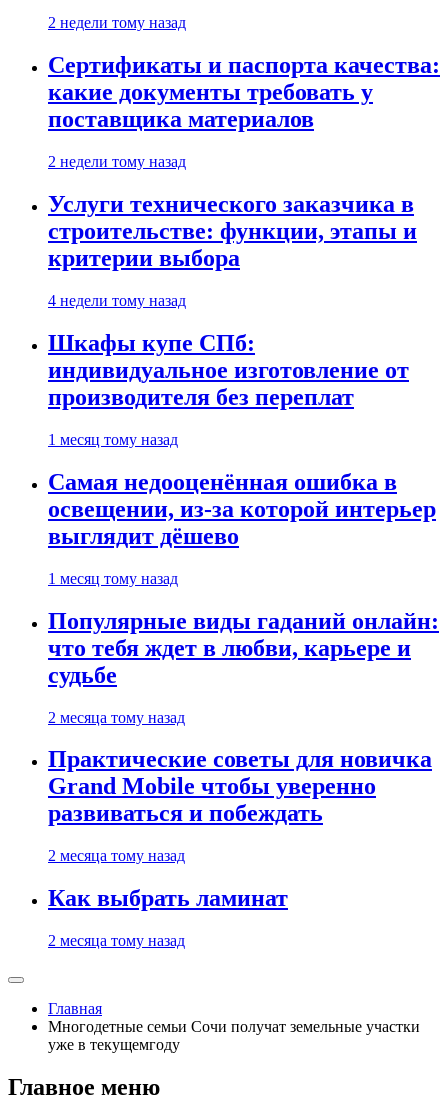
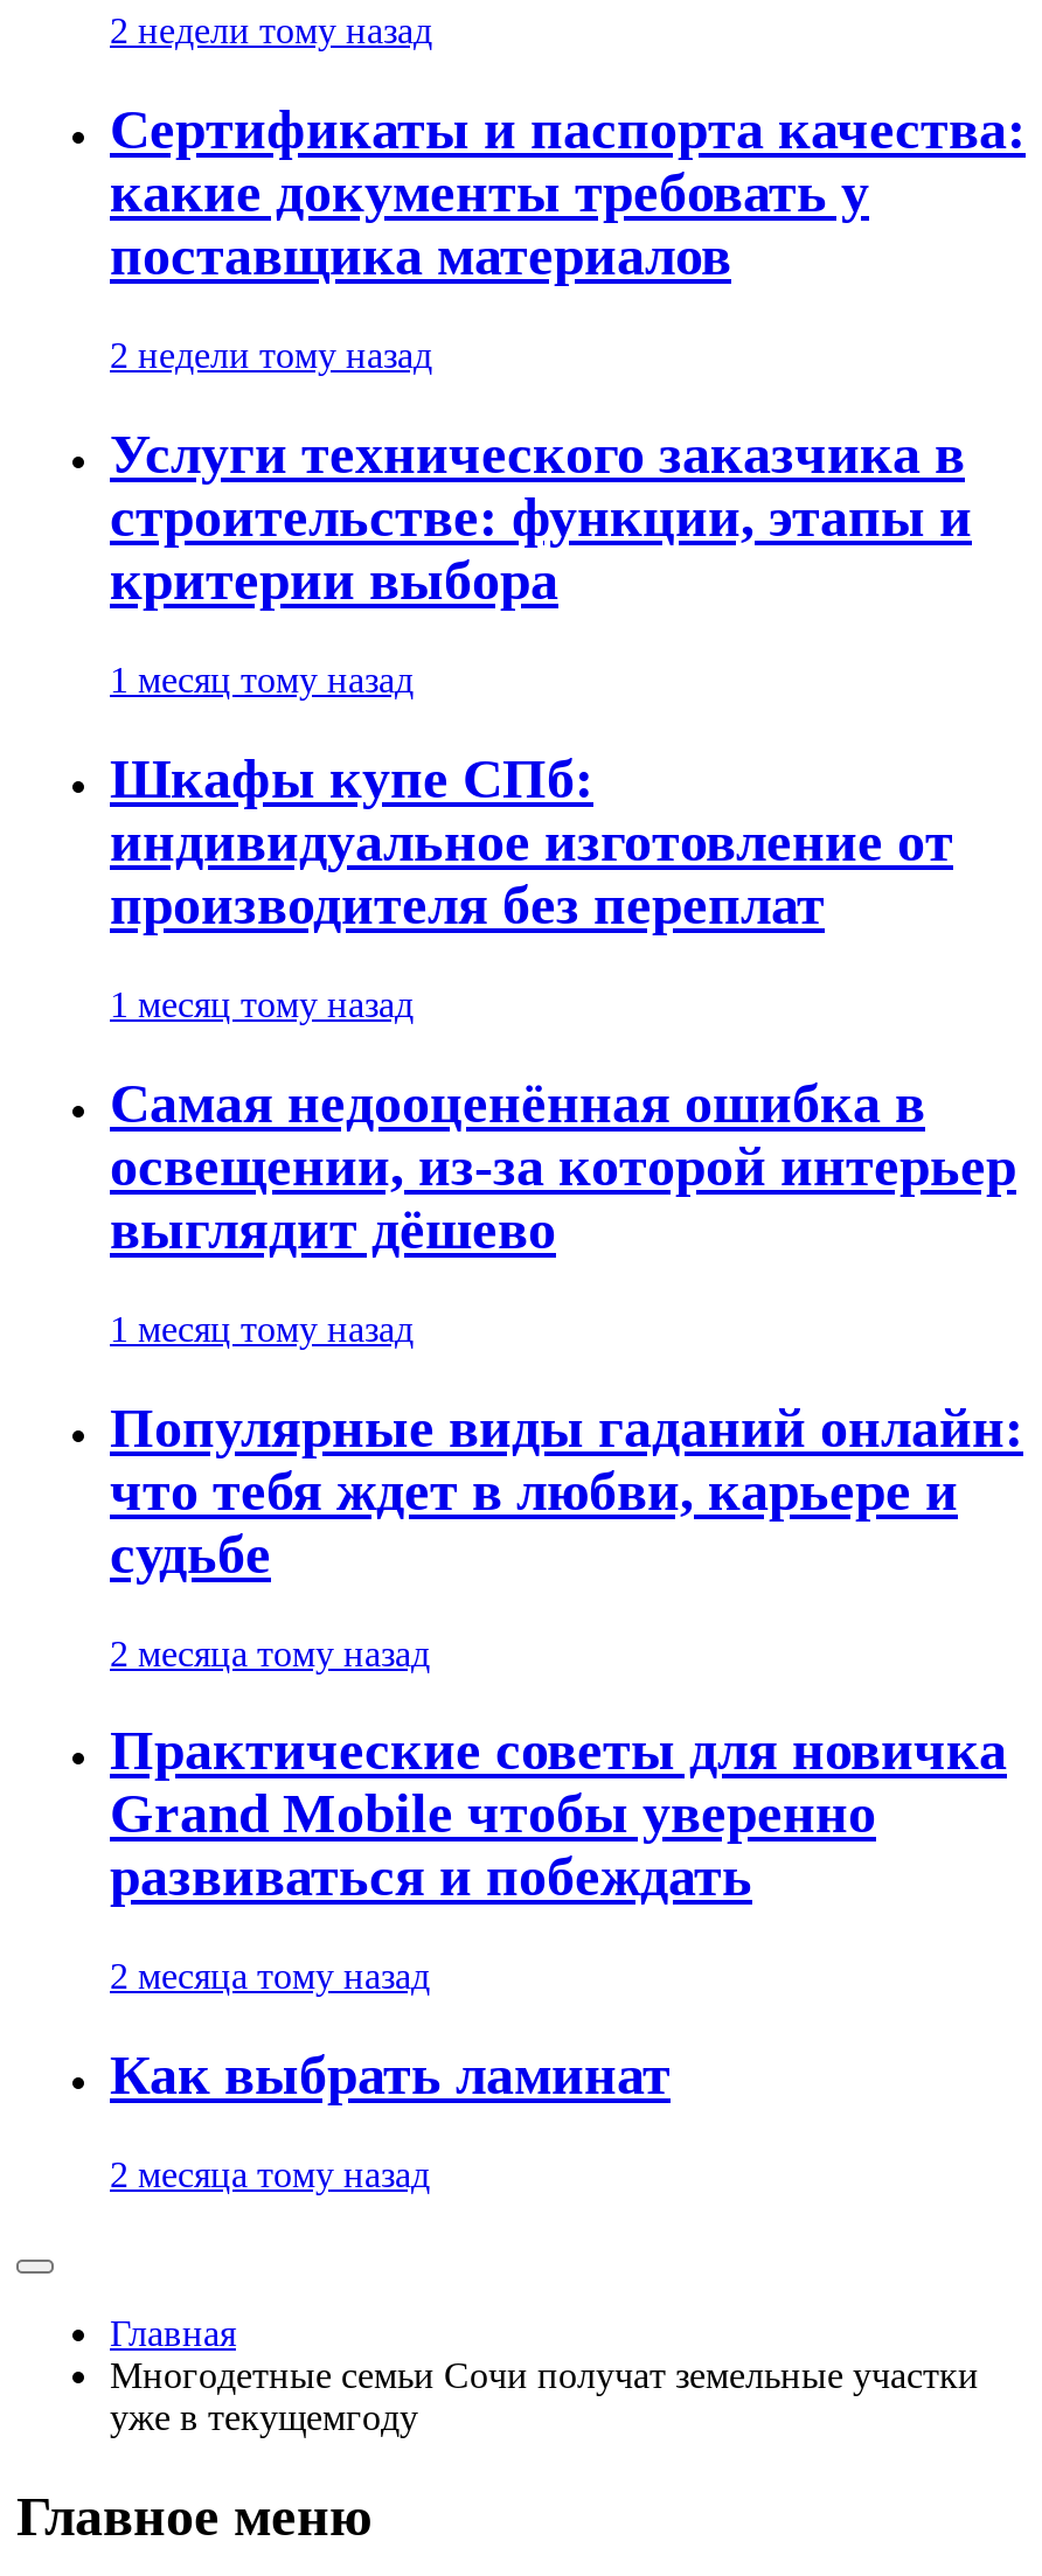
[48,292,186,309] 4 недели тому назад -> [110,660,414,700] 1 месяц тому назад

